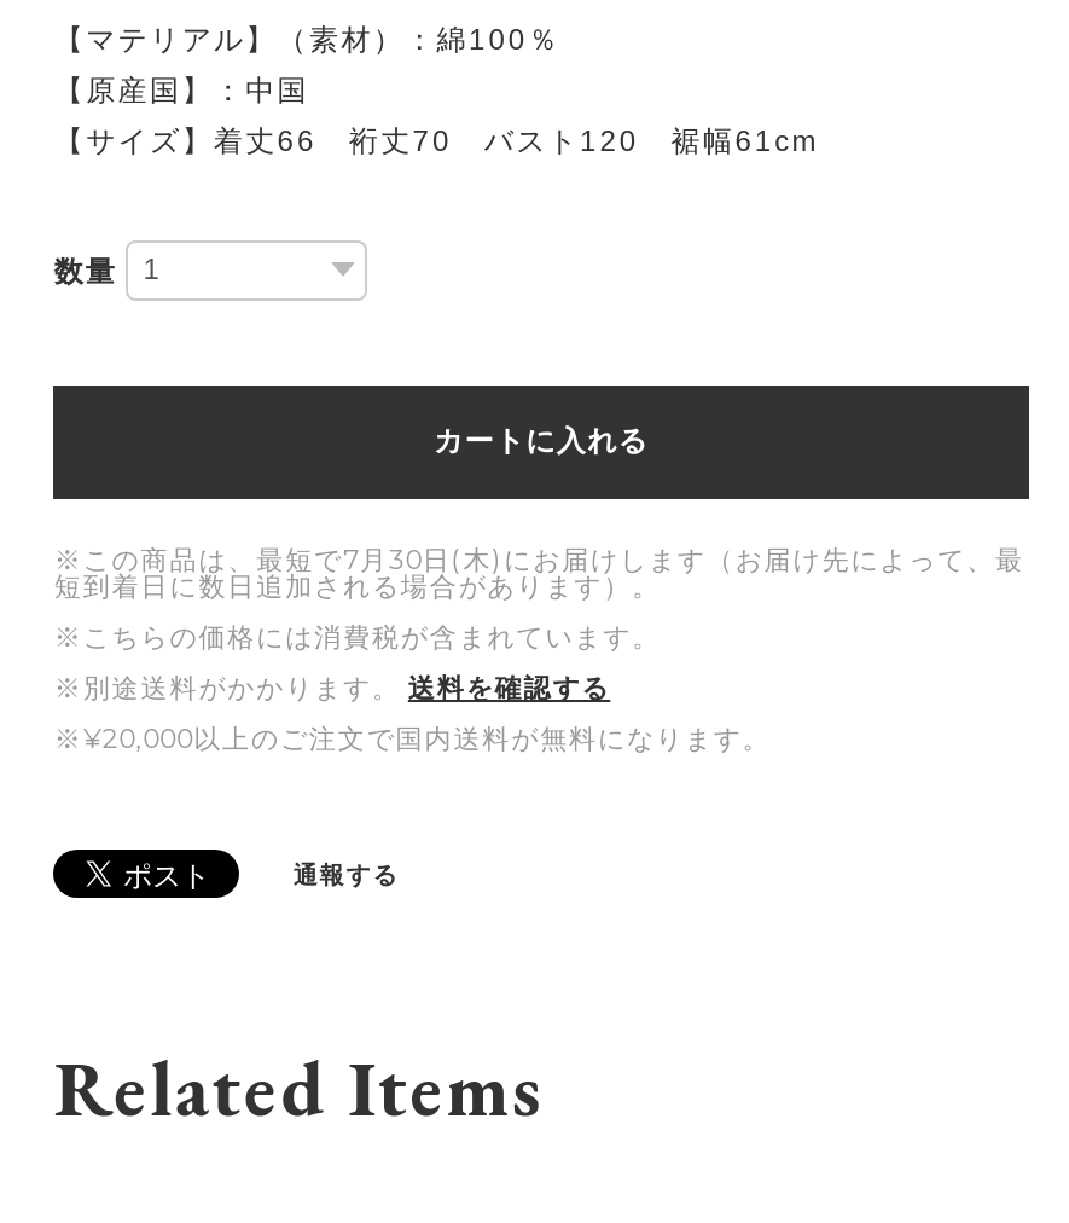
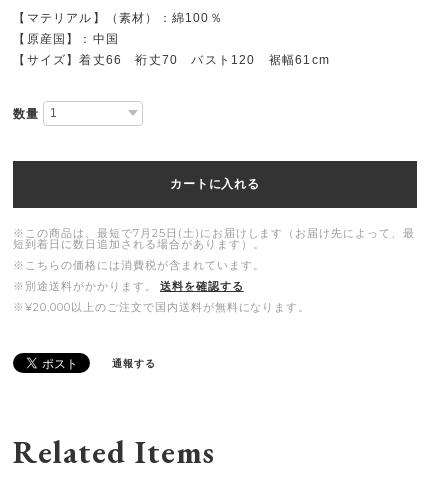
[54,542,1024,576] ※この商品は、最短で7月30日(木)にお届けします（お届け先によって、最 -> [13,226,415,240] ※この商品は、最短で7月25日(土)にお届けします（お届け先によって、最

